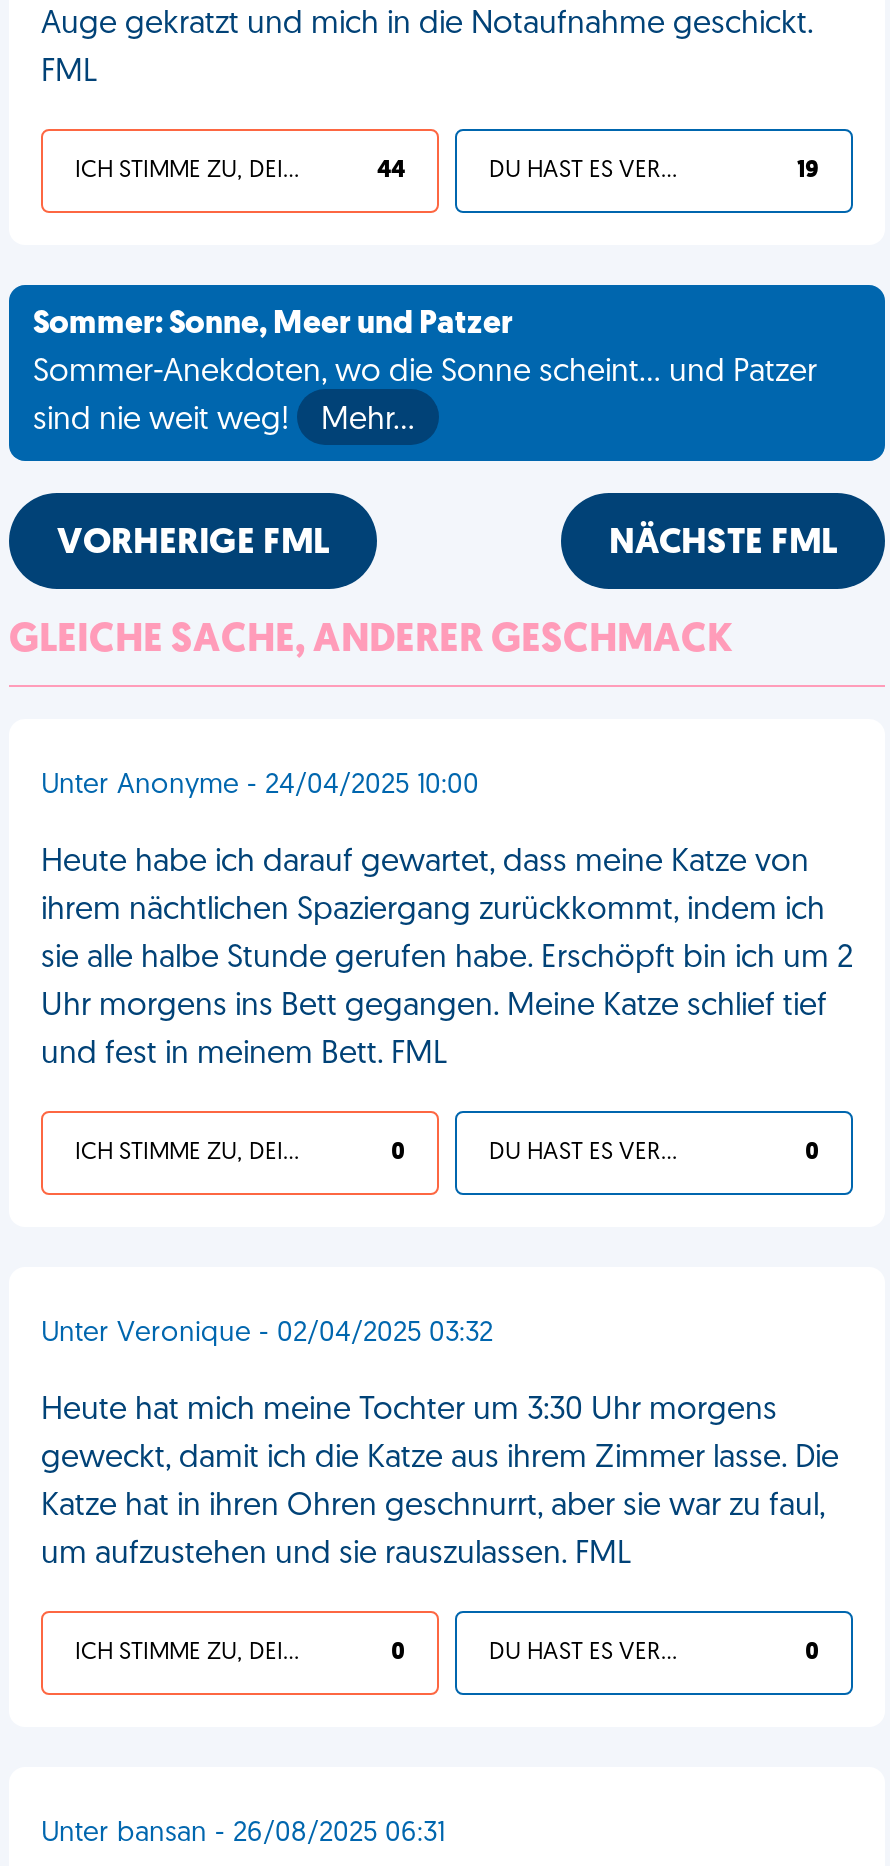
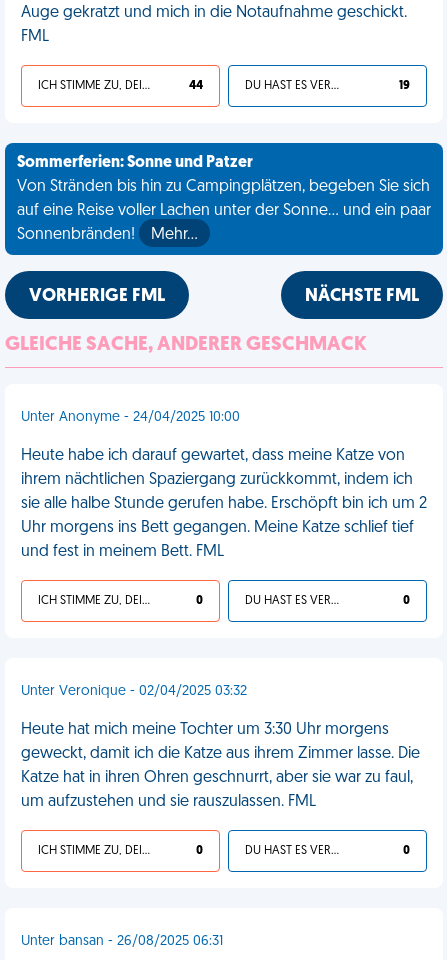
[33,309,817,437] Sommer: Sonne, Meer und Patzer | Sommer-Anekdoten, wo die Sonne scheint... und Patzer | sind nie weit weg! -> [17,155,431,243] Sommerferien: Sonne und Patzer | Von Stränden bis hin zu Campingplätzen, begeben Sie sich | auf eine Reise voller Lachen unter der Sonne... und ein paar | Sonnenbränden!

